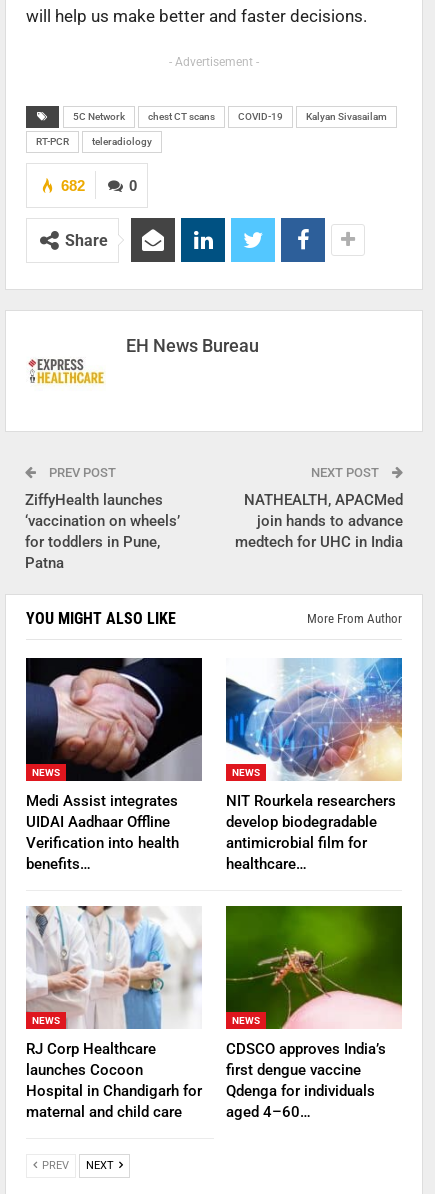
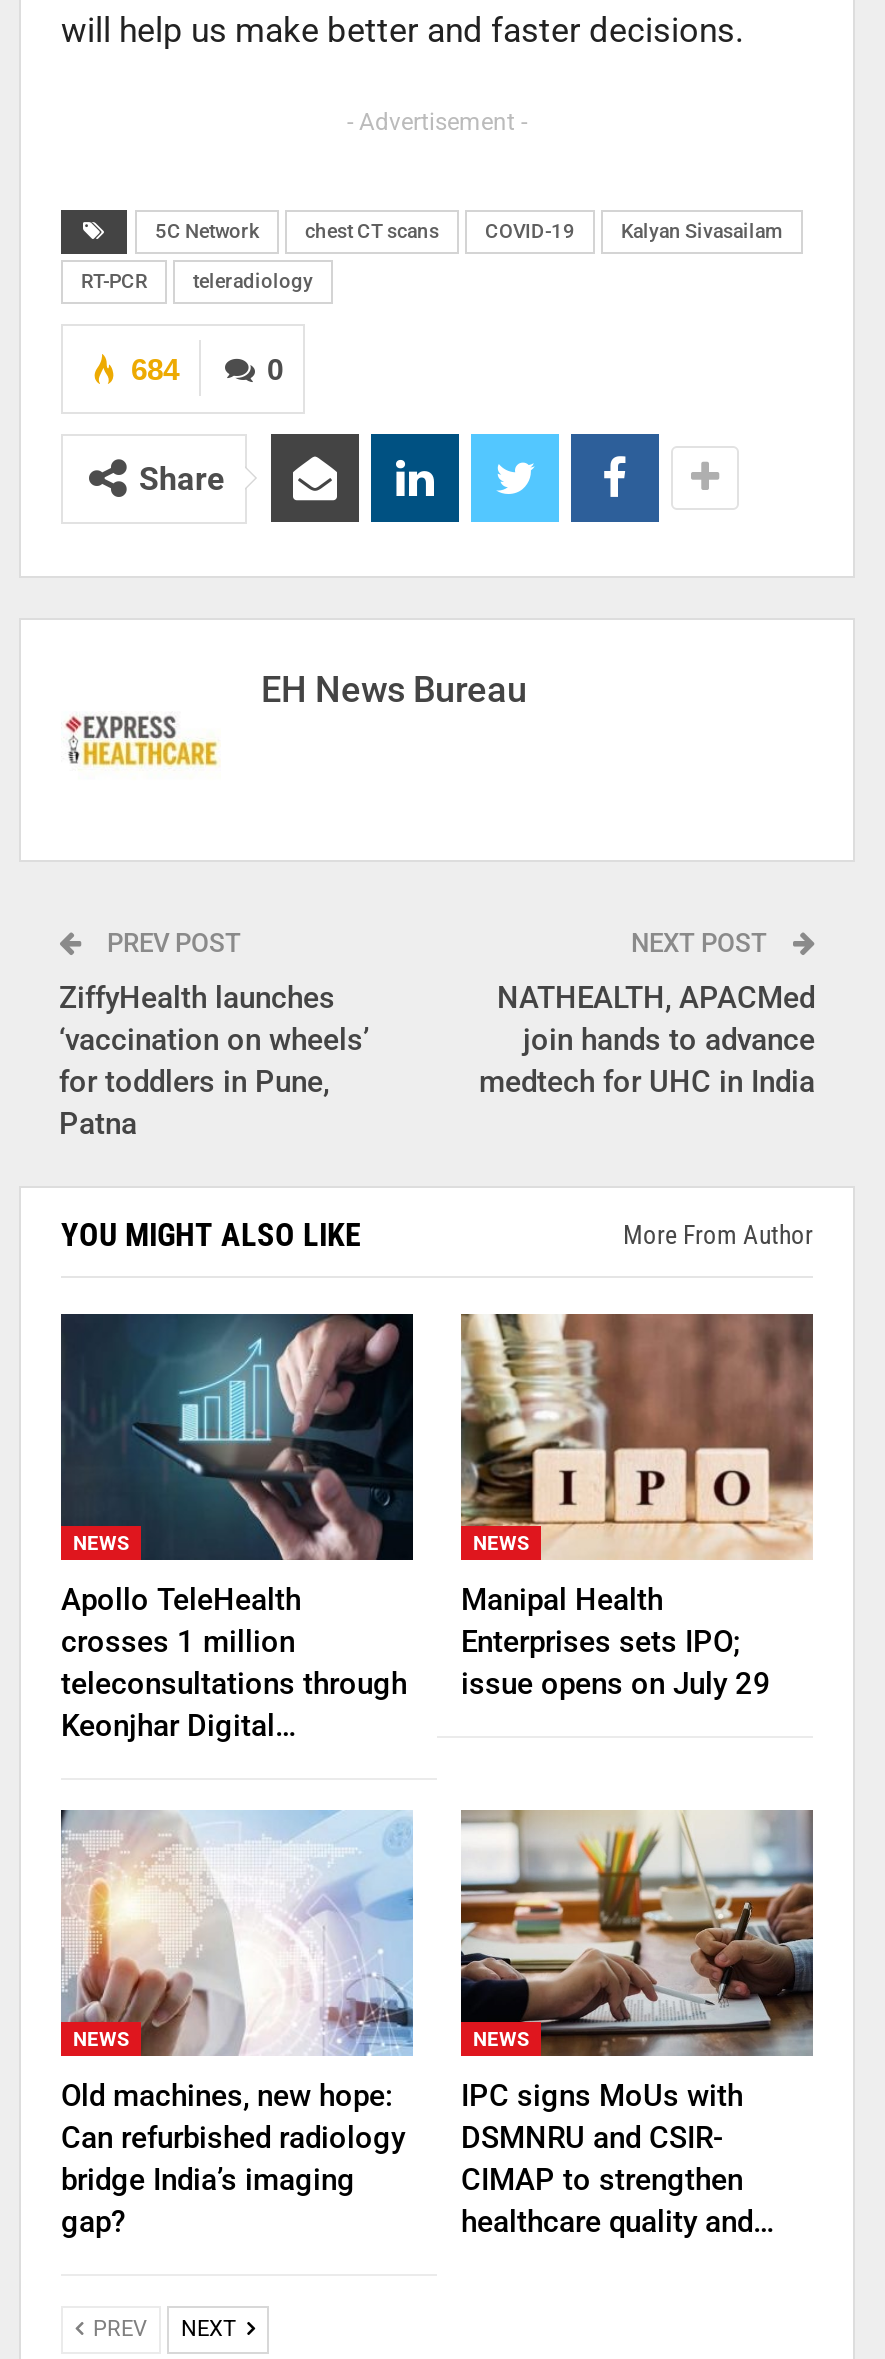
[61,177,85,194] 682 -> [131,351,179,385] 684
[26,658,202,873] [image] | Medi Assist integrates | UIDAI Aadhaar Offline | Verification into health | benefits… -> [61,1312,413,1744] [image] | Apollo TeleHealth | crosses 1 million | teleconsultations through | Keonjhar Digital…
[225,657,403,873] [image] | NIT Rourkela researchers | develop biodegradable | antimicrobial film for | healthcare… -> [459,1312,815,1702] [image] | Manipal Health | Enterprises sets IPO; | issue opens on July 29
[26,905,202,1121] [image] | RJ Corp Healthcare | launches Cocoon | Hospital in Chandigarh for | maternal and child care -> [59,1808,415,2240] [image] | Old machines, new hope: | Can refurbished radiology | bridge India’s imaging | gap?
[225,905,403,1121] [image] | CDSCO approves India’s | first dengue vaccine | Qdenga for individuals | aged 4–60… -> [459,1808,815,2240] [image] | IPC signs MoUs with | DSMNRU and CSIR- | CIMAP to strengthen | healthcare quality and…

